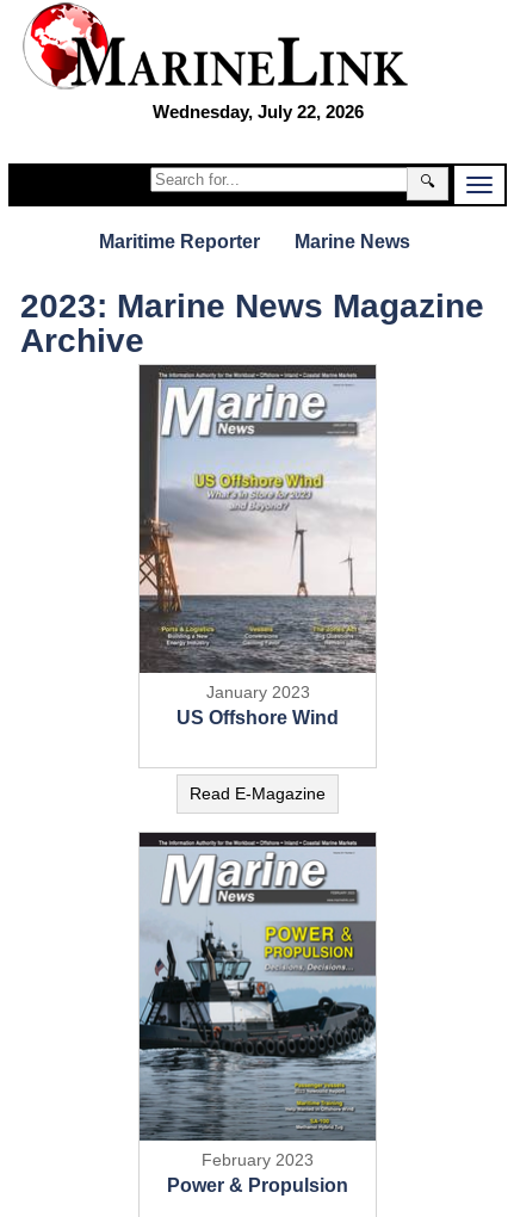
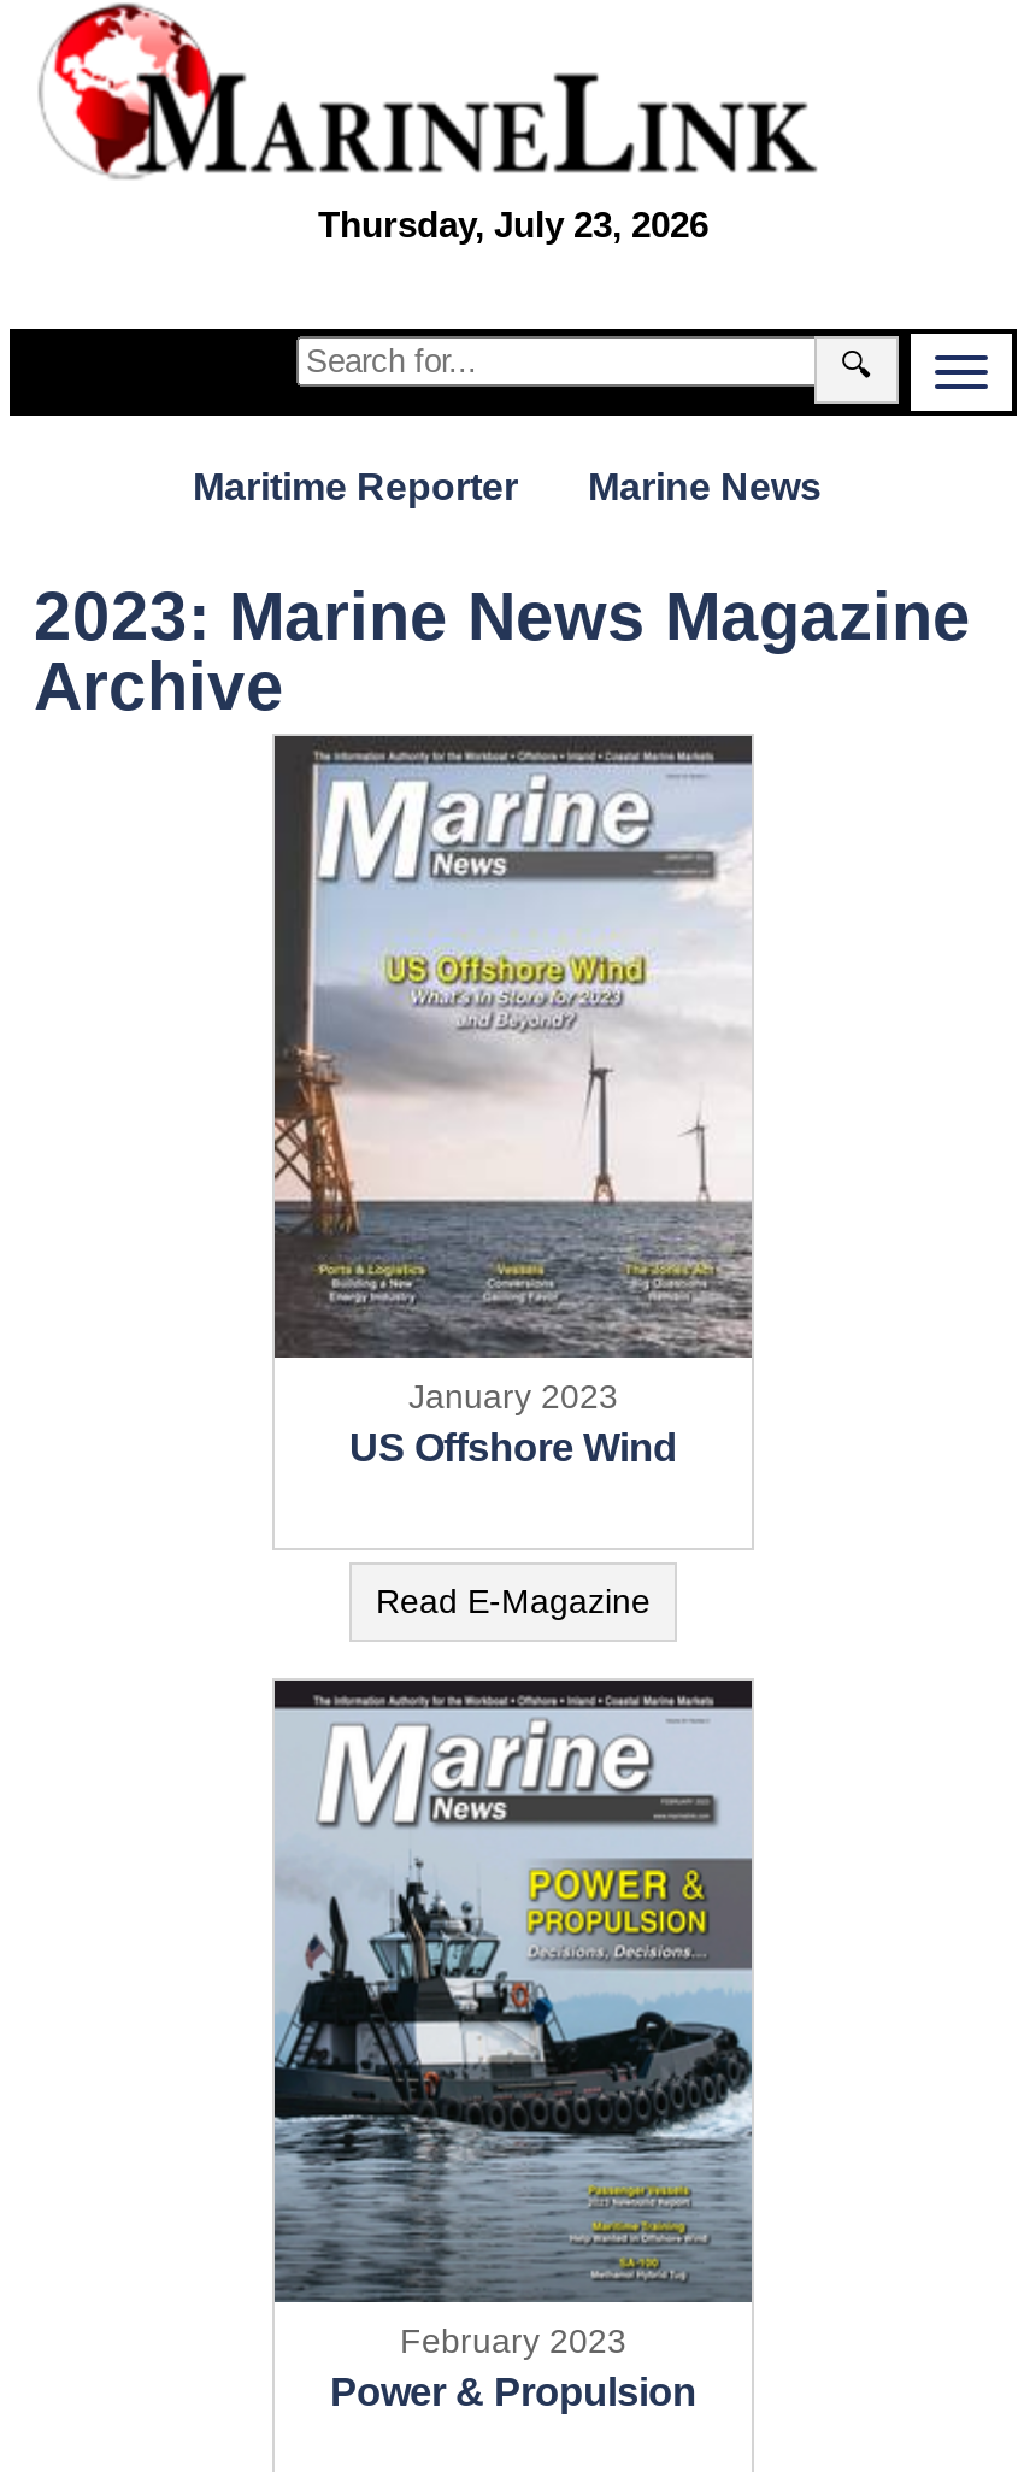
[152,101,363,122] Wednesday, July 22, 2026 -> [318,204,708,245] Thursday, July 23, 2026

